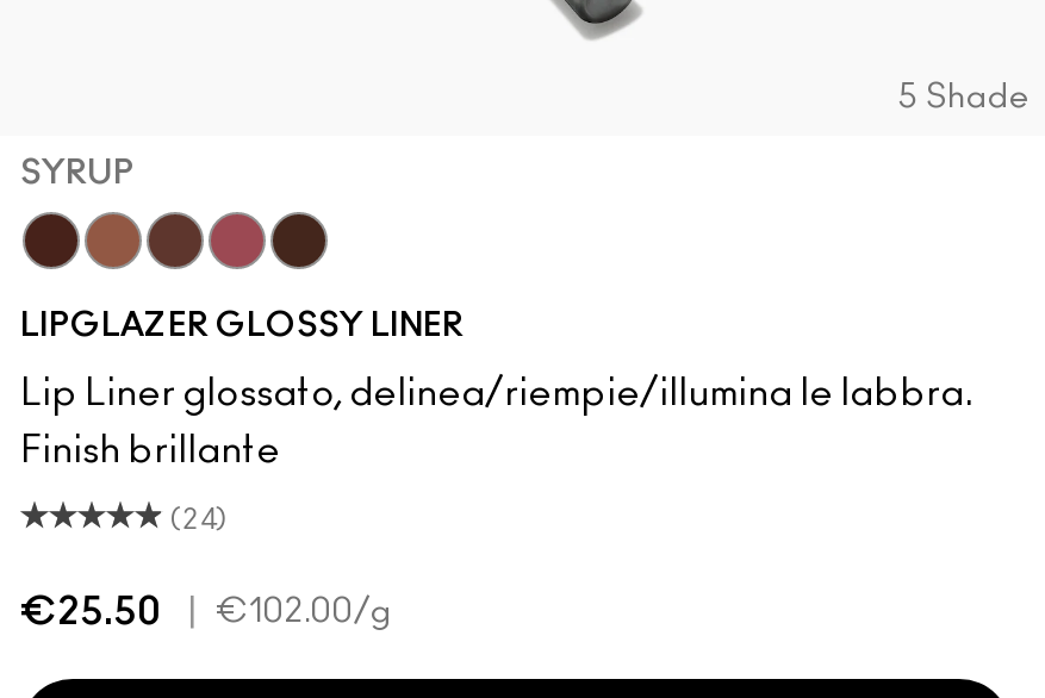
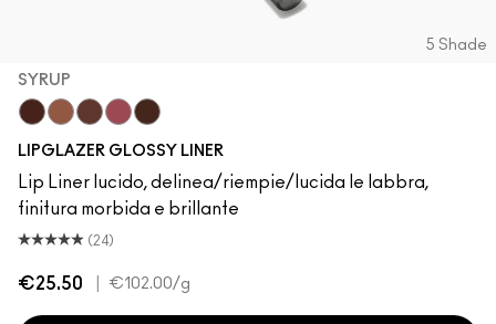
[20,374,974,412] Lip Liner glossato, delinea/riempie/illumina le labbra. -> [18,174,428,191] Lip Liner lucido, delinea/riempie/lucida le labbra,
[20,431,280,470] Finish brillante -> [18,200,239,218] finitura morbida e brillante

